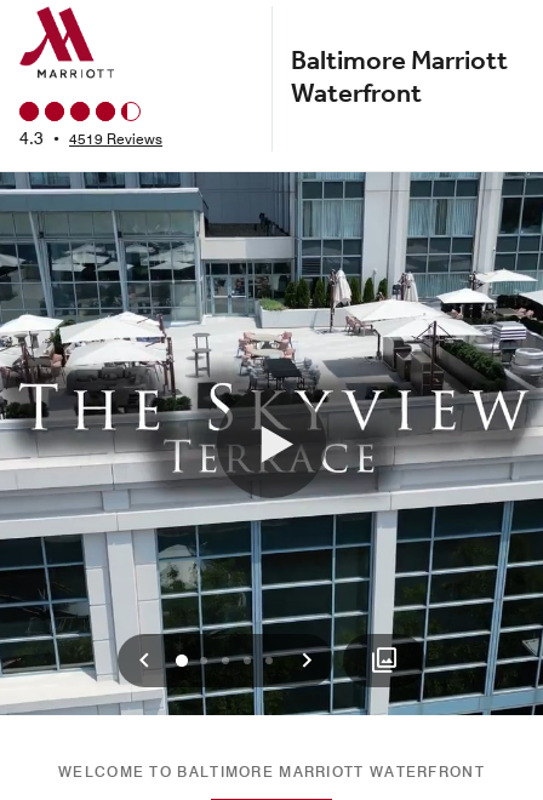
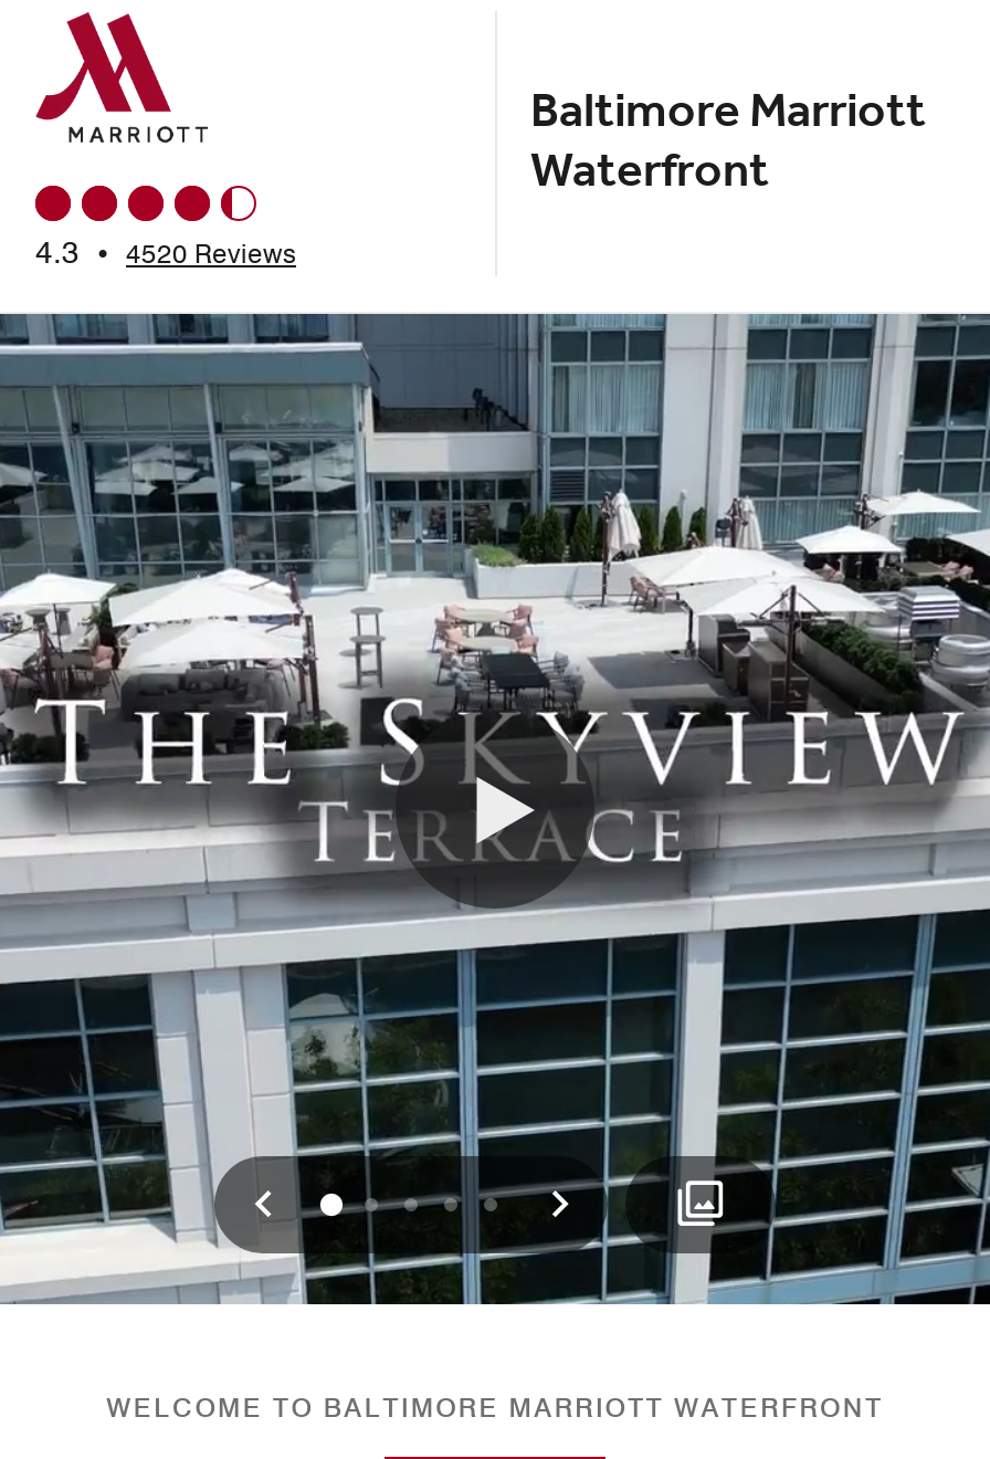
[19,128,162,148] 4.3 • 4519 Reviews -> [35,234,296,270] 4.3 • 4520 Reviews

